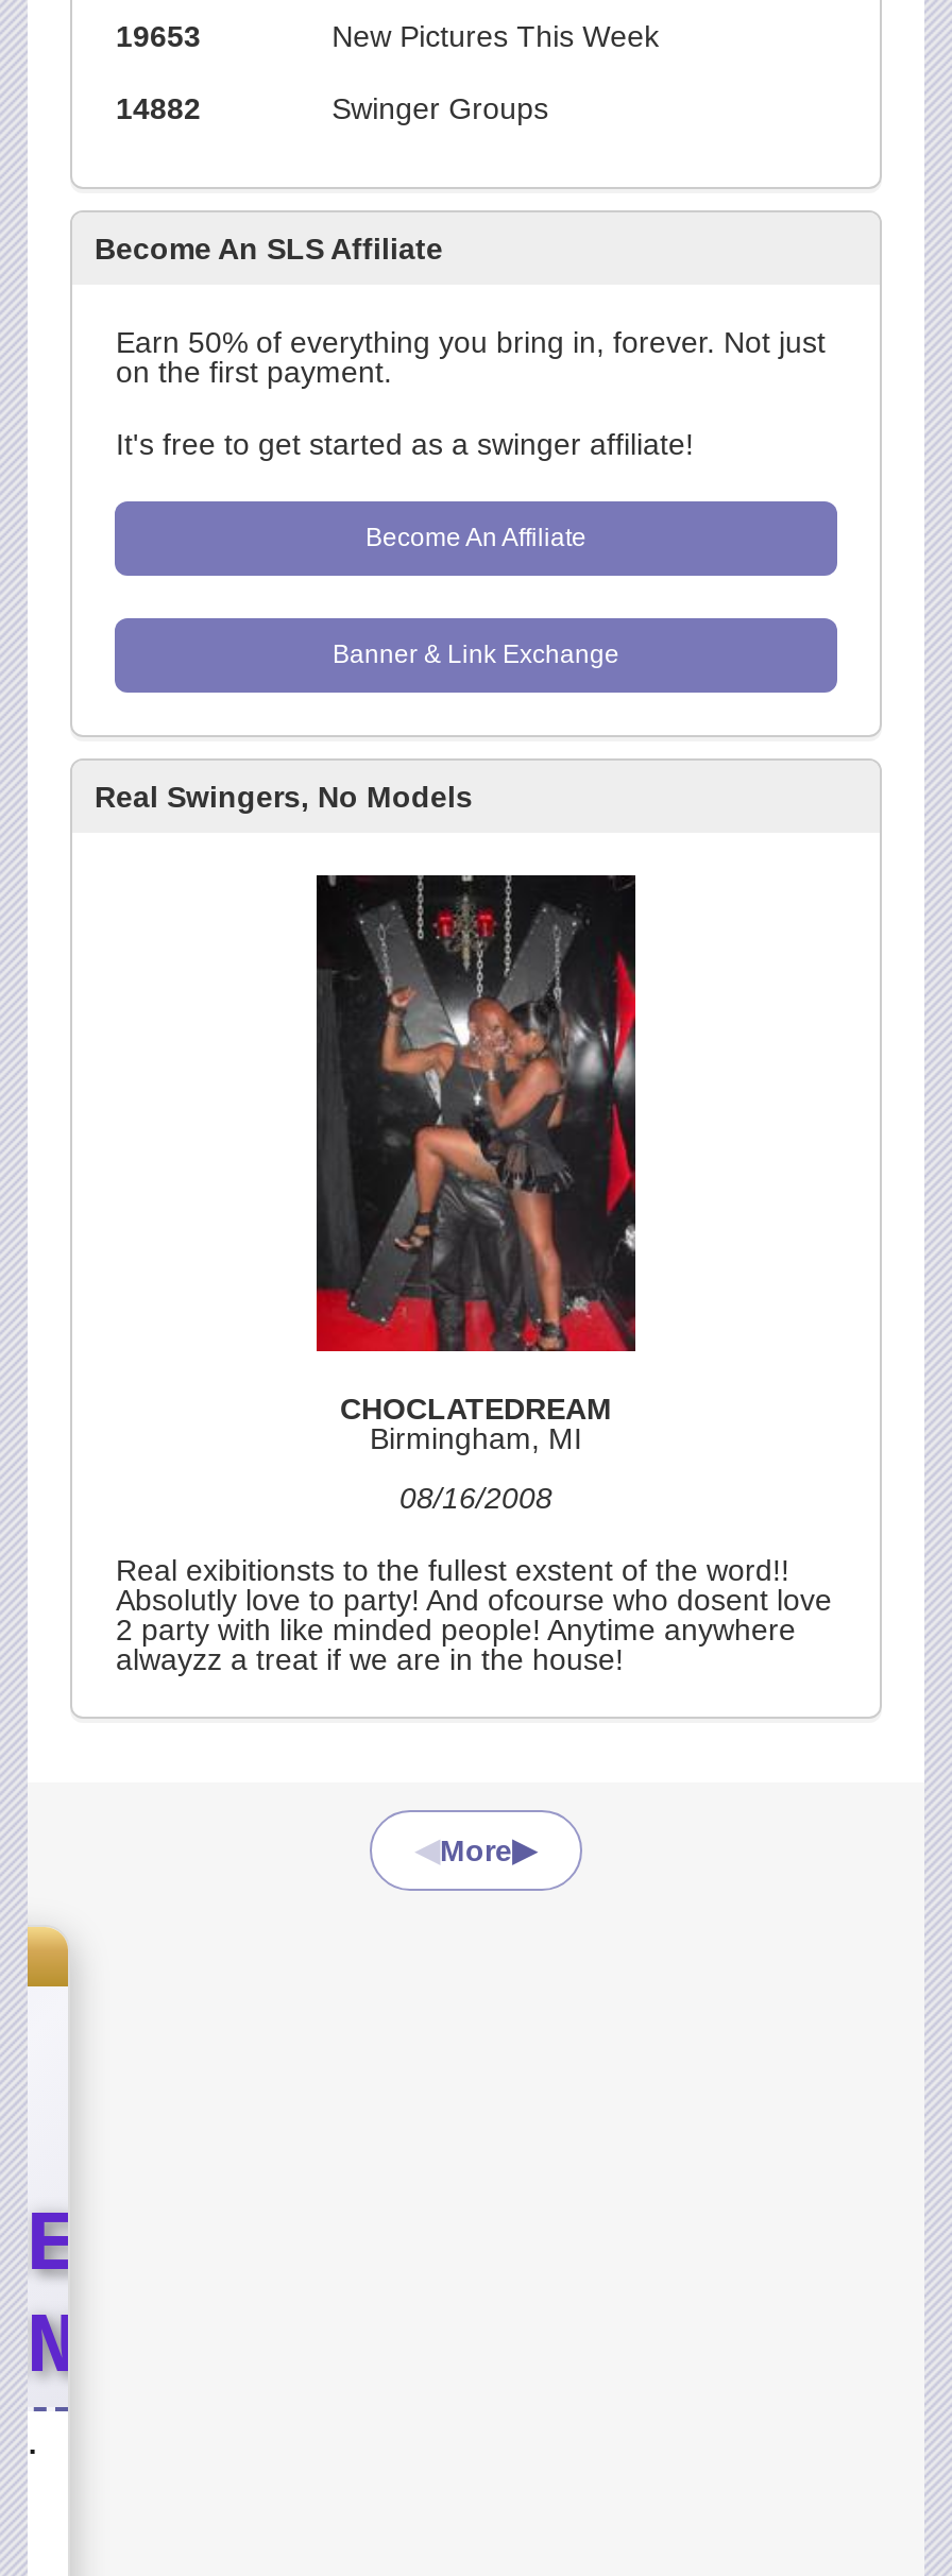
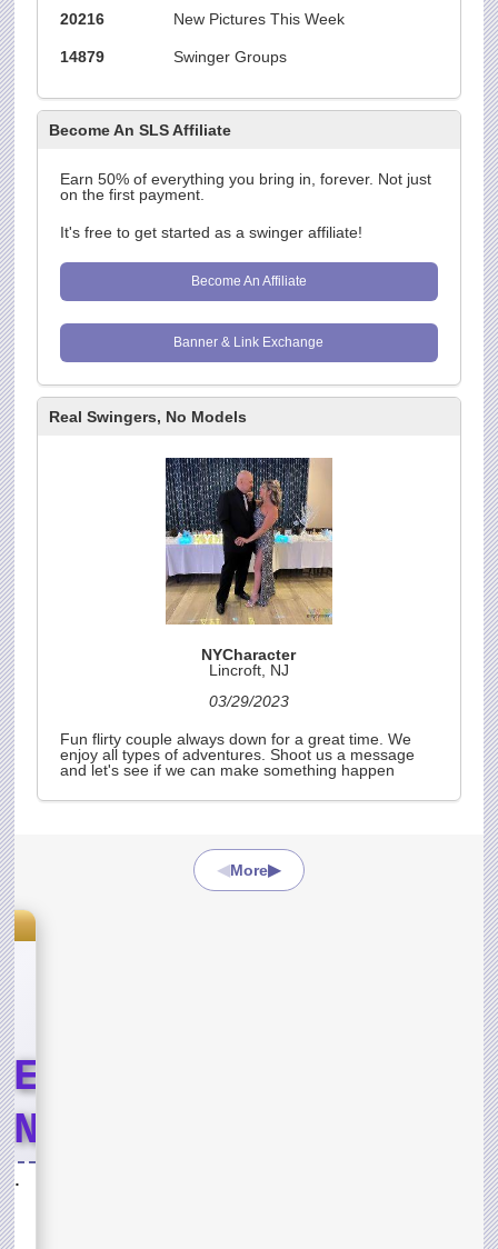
[116,18,201,52] 19653 -> [60,10,105,27] 20216
[116,91,201,125] 14882 -> [60,47,105,65] 14879
[314,873,637,1456] [image] | CHOCLATEDREAM | Birmingham, MI -> [165,457,333,679] [image] | NYCharacter | Lincroft, NJ
[399,1481,552,1515] 08/16/2008 -> [209,692,289,710] 03/29/2023
[116,1553,832,1677] Real exibitionsts to the fullest exstent of the word!! | Absolutly love to party! And ofcourse who dosent love | 2 party with like minded people! Anytime anywhere | alwayzz a treat if we are in the house! -> [60,730,415,779] Fun flirty couple always down for a great time. We | enjoy all types of adventures. Shoot us a message | and let's see if we can make something happen

